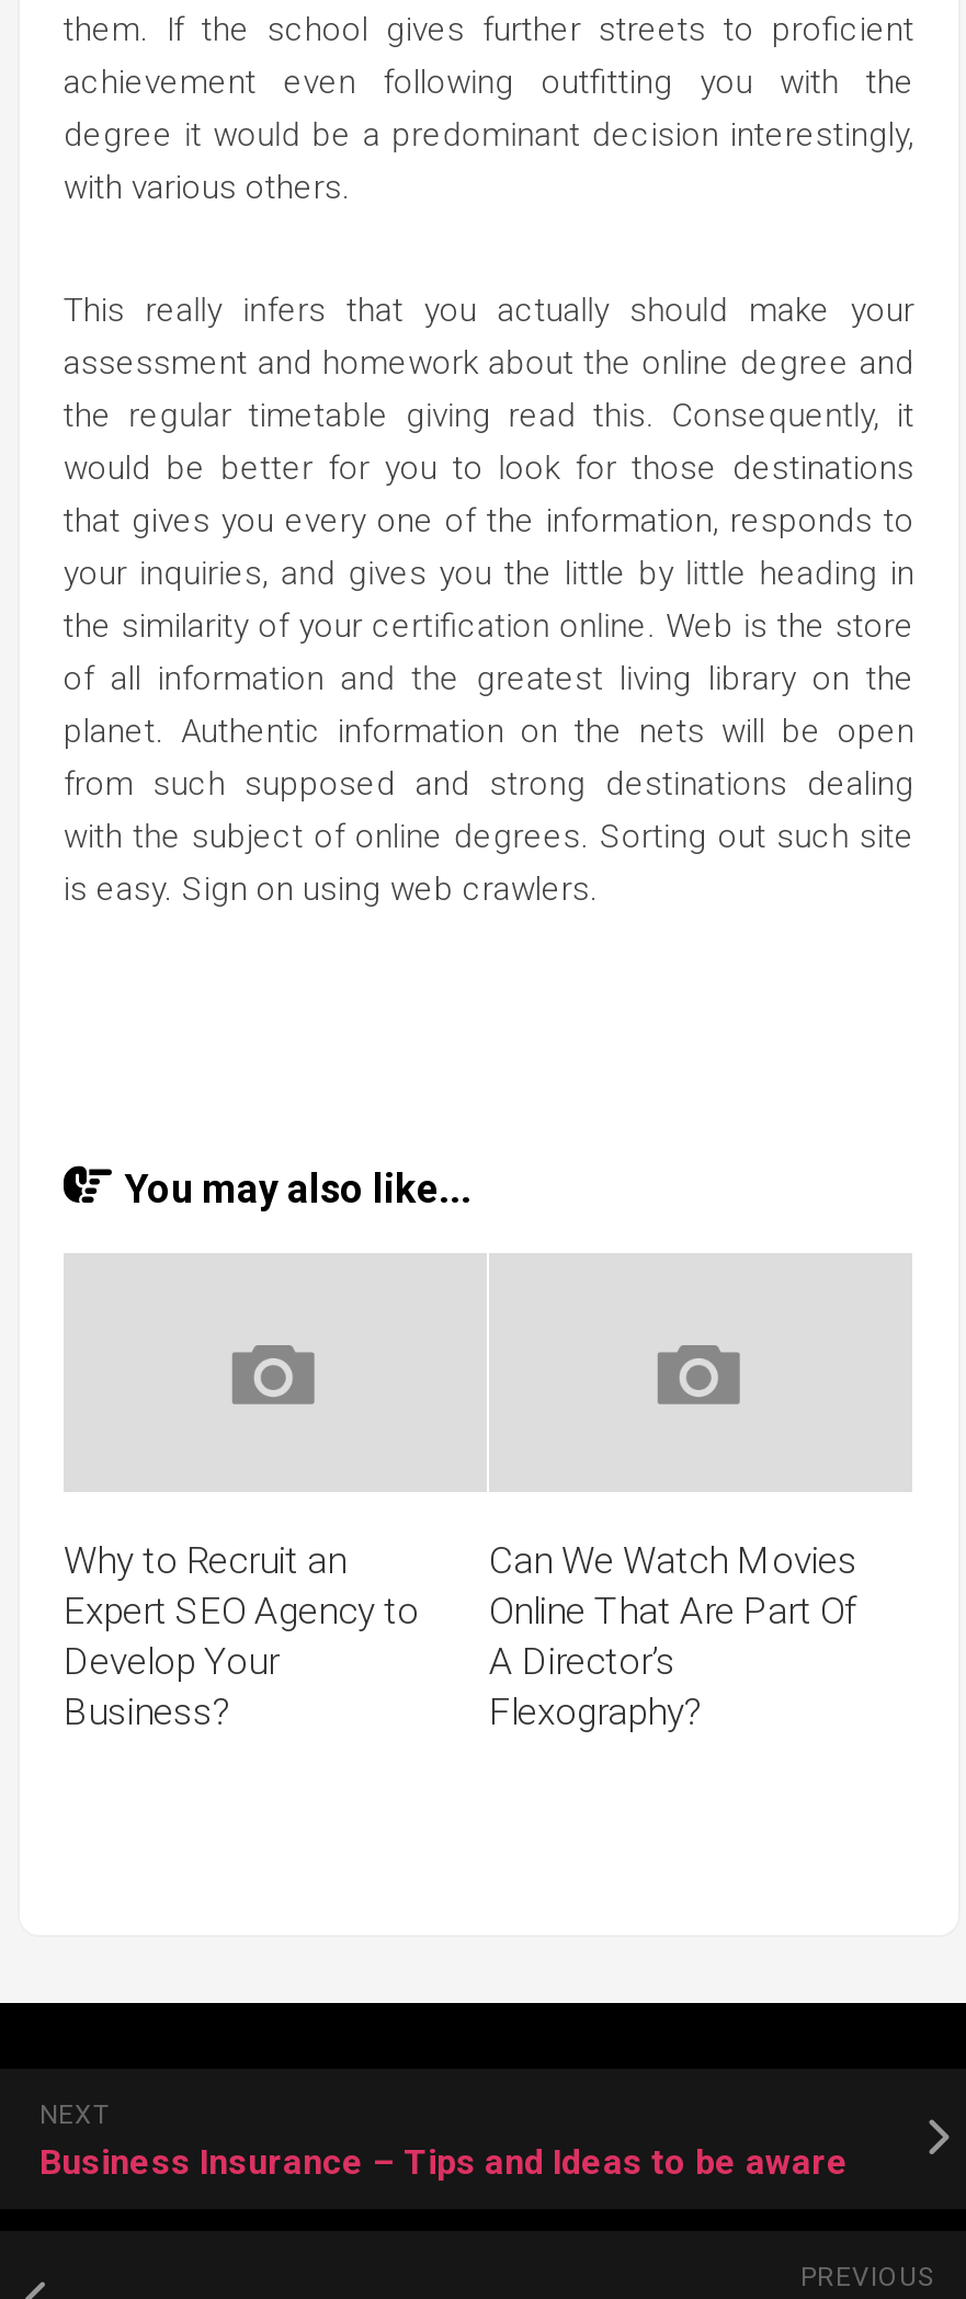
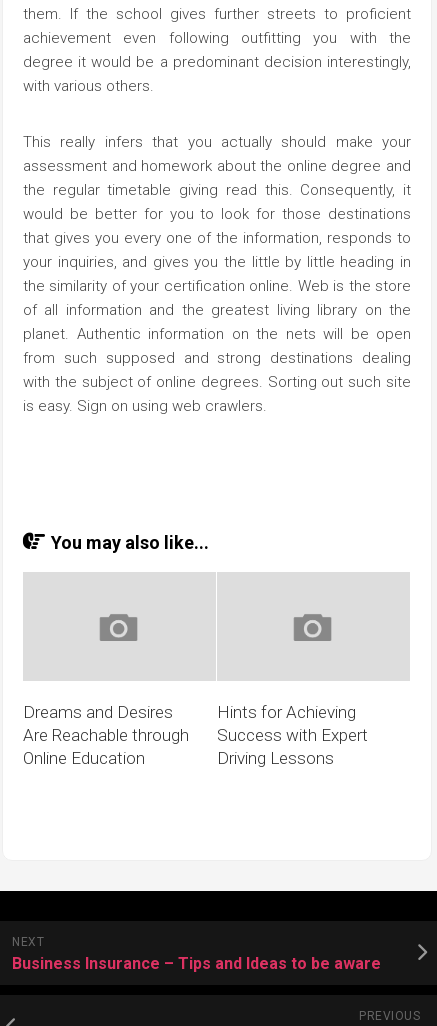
[64,1537,419,1733] Why to Recruit an | Expert SEO Agency to | Develop Your | Business? -> [23,702,189,768] Dreams and Desires | Are Reachable through | Online Education
[489,1537,857,1733] Can We Watch Movies | Online That Are Part Of | A Director’s | Flexography? -> [217,702,368,768] Hints for Achieving | Success with Expert | Driving Lessons

